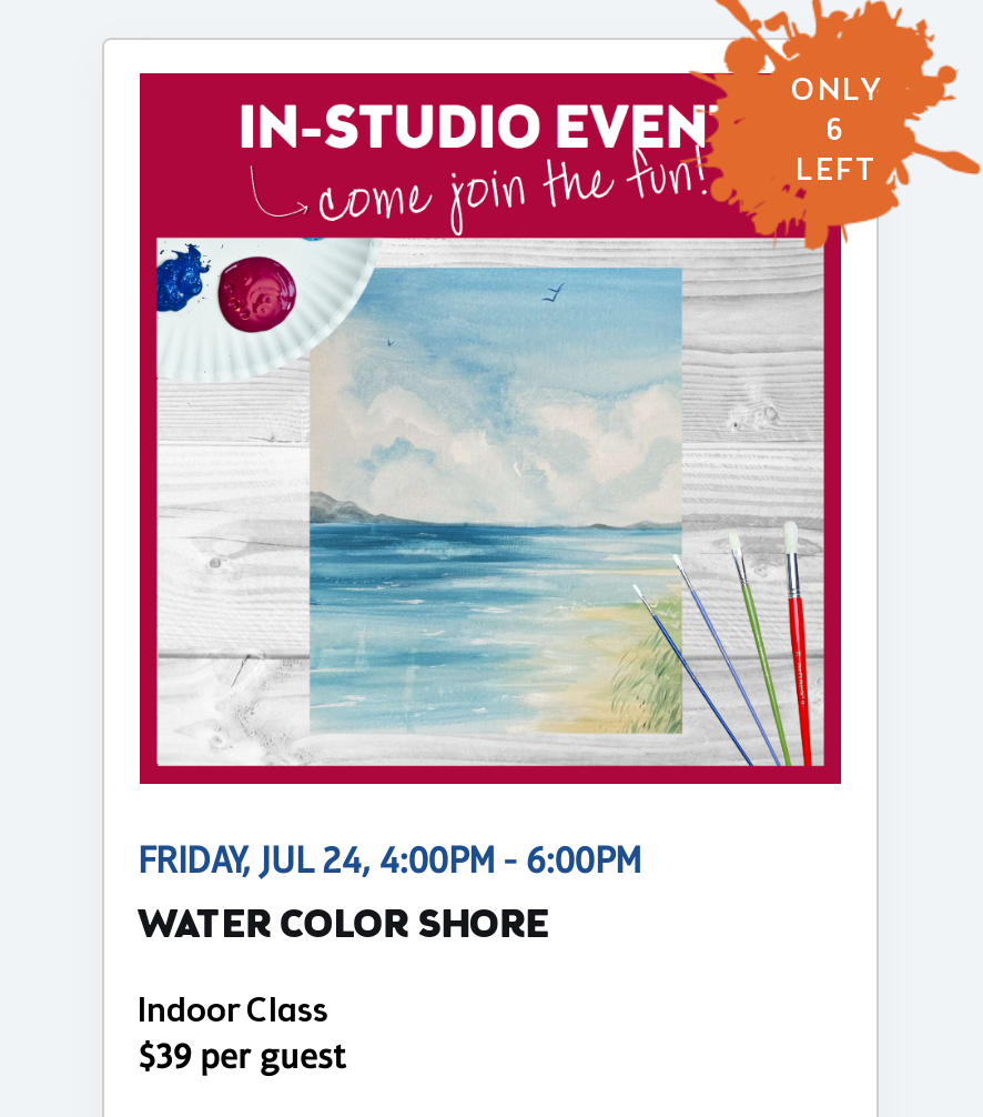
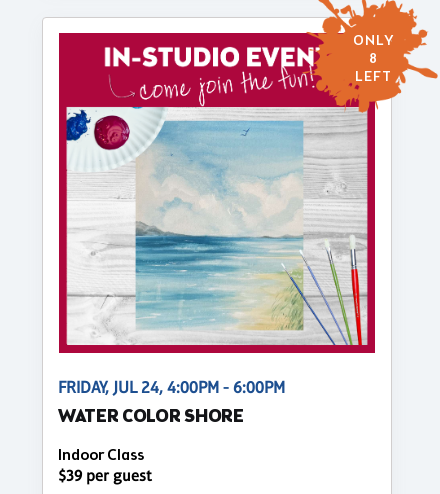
[827,111,847,153] 6 -> [368,50,377,69] 8

